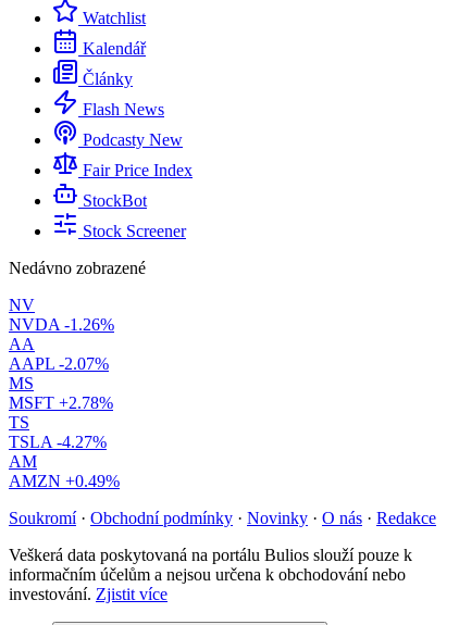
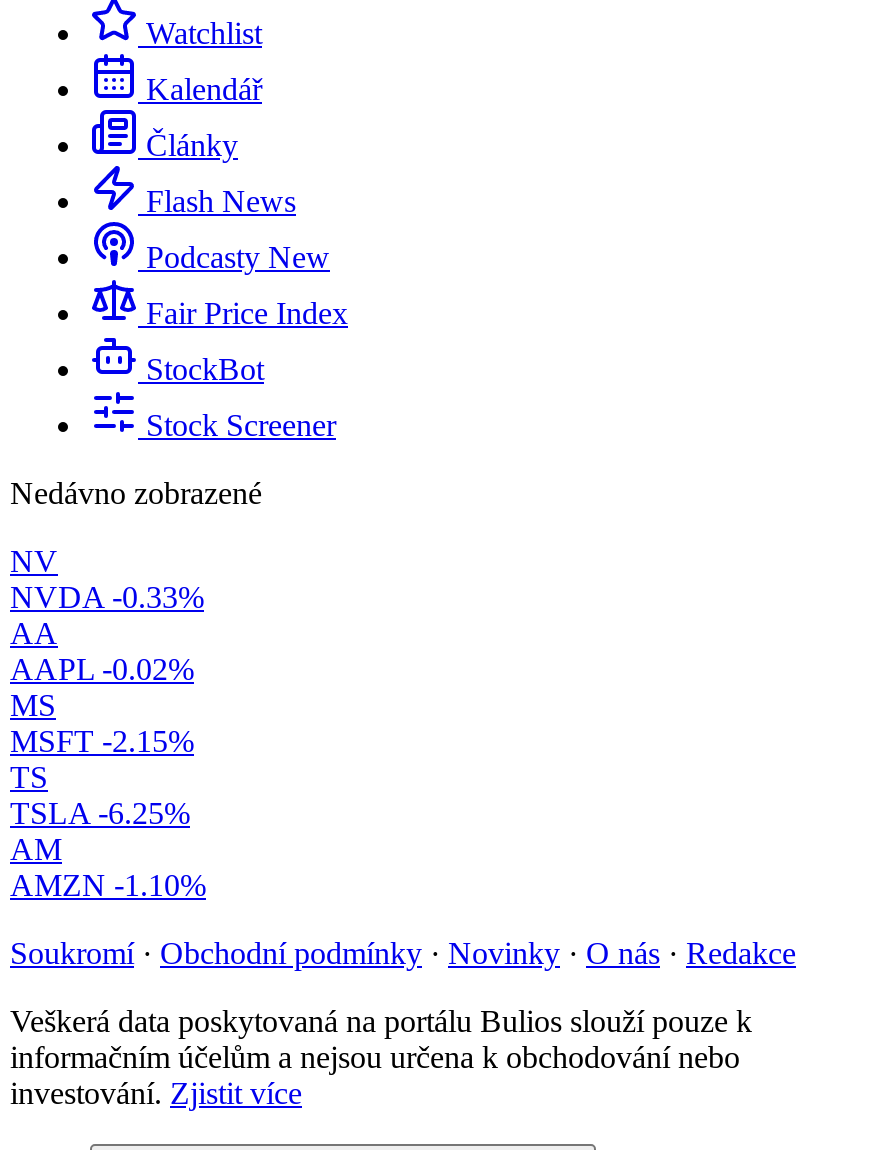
[9,315,114,334] NVDA -1.26% -> [10,580,204,614] NVDA -0.33%
[9,354,109,373] AAPL -2.07% -> [10,652,194,686] AAPL -0.02%
[9,394,113,412] MSFT +2.78% -> [10,724,194,758] MSFT -2.15%
[9,433,107,451] TSLA -4.27% -> [10,796,190,830] TSLA -6.25%
[9,472,120,490] AMZN +0.49% -> [10,868,206,902] AMZN -1.10%

